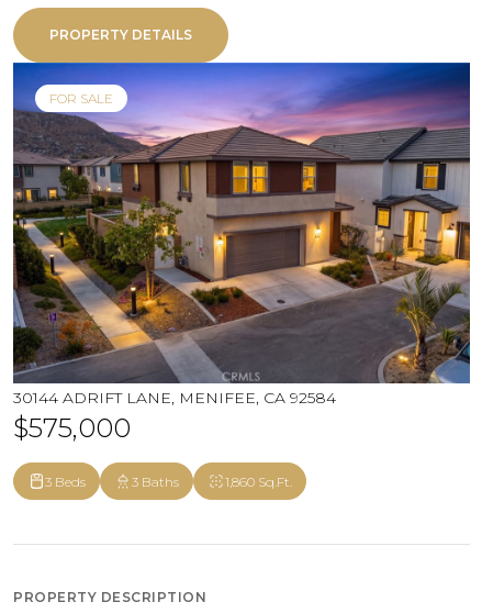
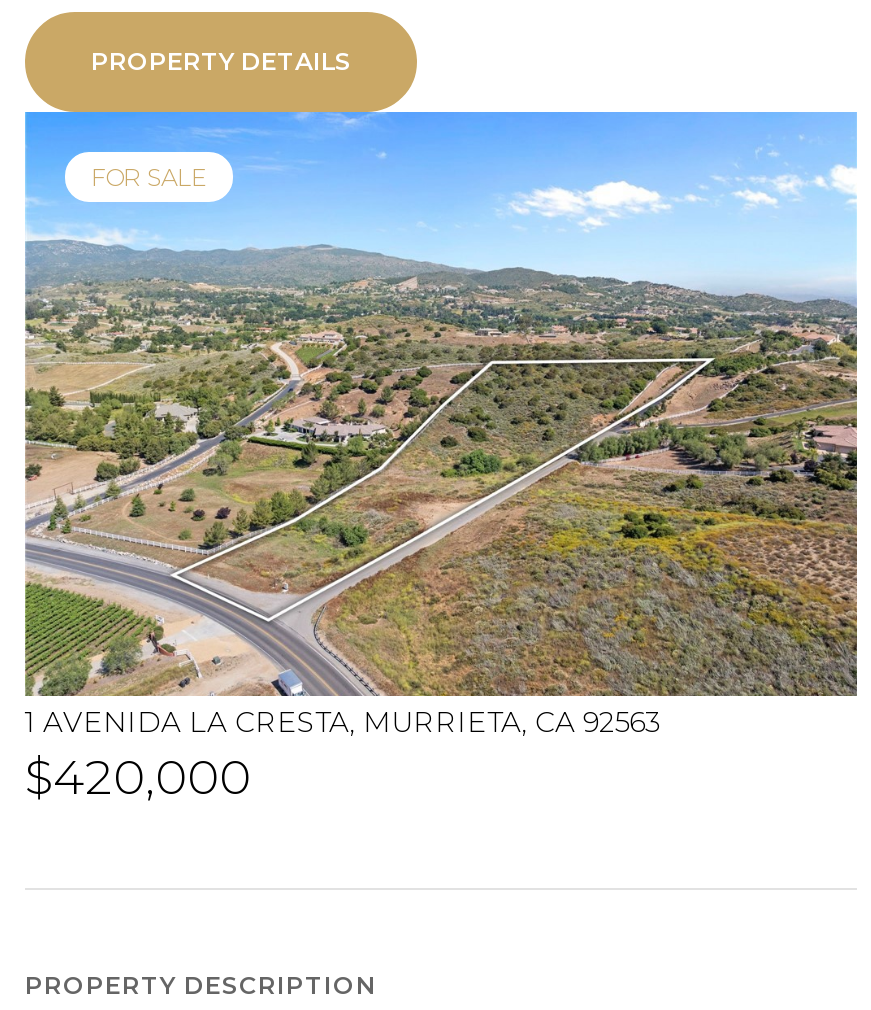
[12,62,471,489] [image] | 30144 ADRIFT LANE, MENIFEE, CA 92584 | $575,000 | 3 Beds | 3 Baths | 1,860 Sq.Ft. -> [23,110,859,806] [image] | 1 AVENIDA LA CRESTA, MURRIETA, CA 92563 | $420,000

